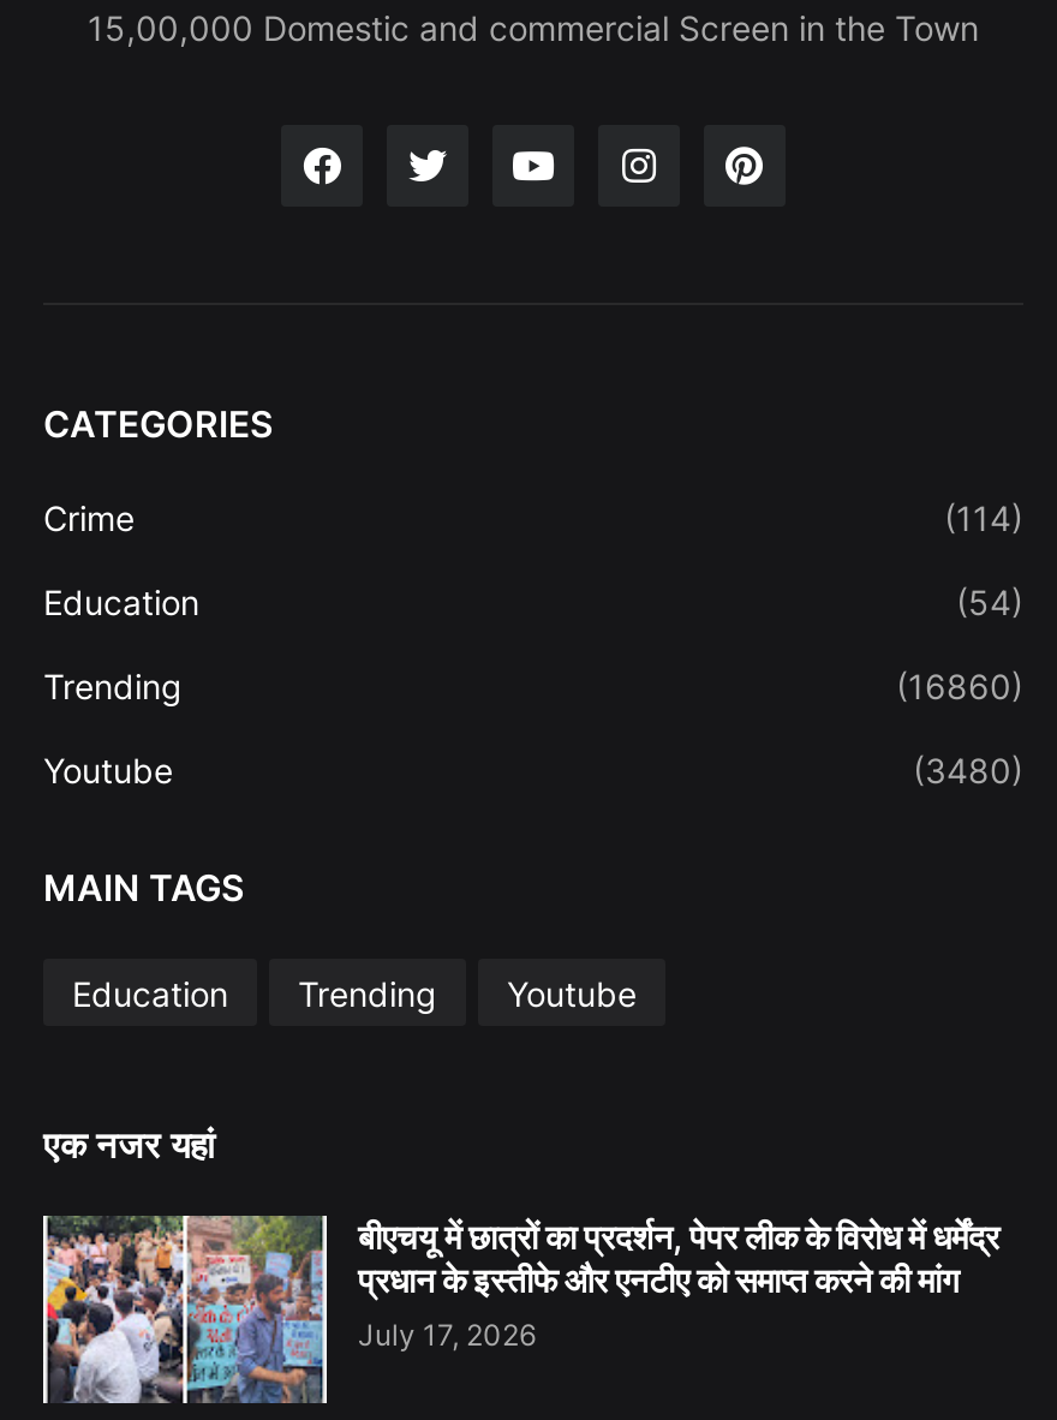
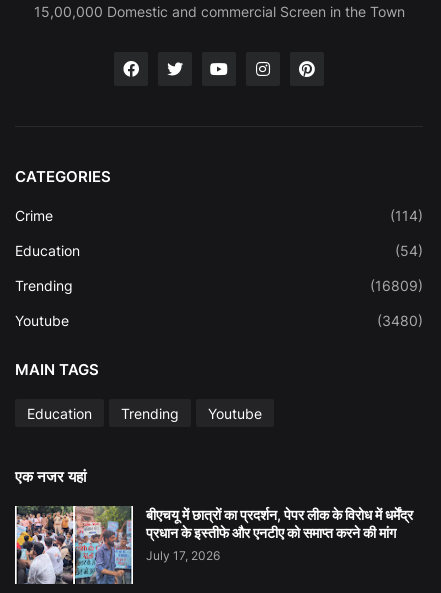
[896,666,1023,707] (16860) -> [370,277,423,294] (16809)

